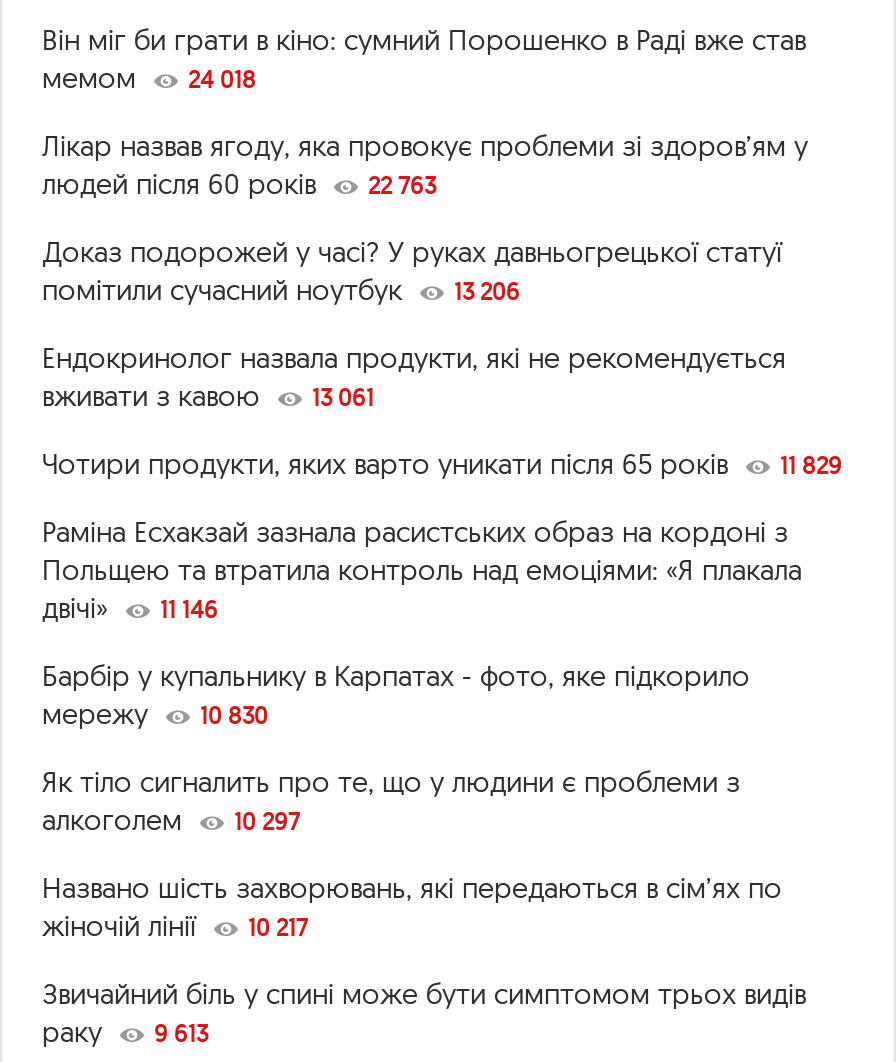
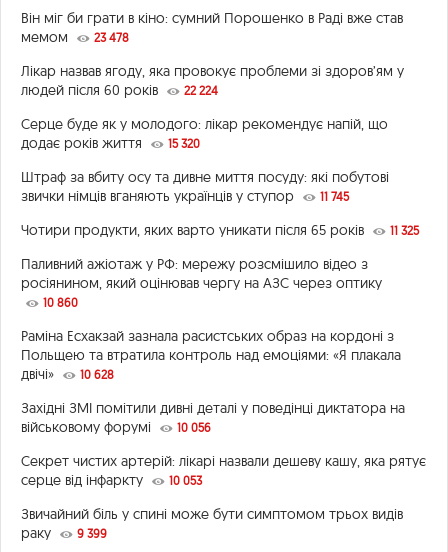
[42,60,256,96] мемом 24 018 -> [21,28,129,46] мемом 23 478
[42,166,436,202] людей після 60 років 22 763 -> [21,81,218,99] людей після 60 років 22 224
[42,234,782,308] Доказ подорожей у часі? У руках давньогрецької статуї | помітили сучасний ноутбук | 13 206 -> [21,115,388,152] Серце буде як у молодого: лікар рекомендує напій, що | додає років життя | 15 320
[42,340,786,414] Ендокринолог назвала продукти, які не рекомендується | вживати з кавою | 13 061 -> [21,168,389,205] Штраф за вбиту осу та дивне миття посуду: які побутові | звички німців вганяють українців у ступор | 11 745
[780,450,842,480] 11 829 -> [21,223,419,310] 11 325 | Паливний ажіотаж у РФ: мережу розсмішило відео з | росіянином, який оцінював чергу на АЗС через оптику | 10 860
moved [42,514,802,626] -> [21,327,401,383]: Раміна Есхакзай зазнала расистських образ на кордоні з | Польщею та втратила контроль над емоціями: «Я плакала | двічі»
[42,594,782,944] 11 146 | Барбір у купальнику в Карпатах - фото, яке підкорило | мережу | 10 830 | Як тіло сигналить про те, що у людини є проблеми з | алкоголем | 10 297 | Названо шість захворювань, які передаються в сім’ях по | жіночій лінії | 10 217 -> [21,367,426,489] 10 628 | Західні ЗМІ помітили дивні деталі у поведінці диктатора на | військовому форумі | 10 056 | Секрет чистих артерій: лікарі назвали дешеву кашу, яка рятує | серце від інфаркту | 10 053
[42,1014,208,1050] раку 9 613 -> [21,524,107,542] раку 9 399

